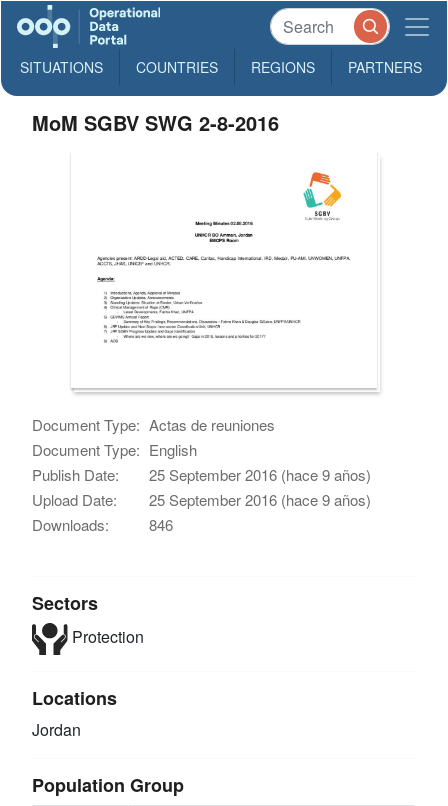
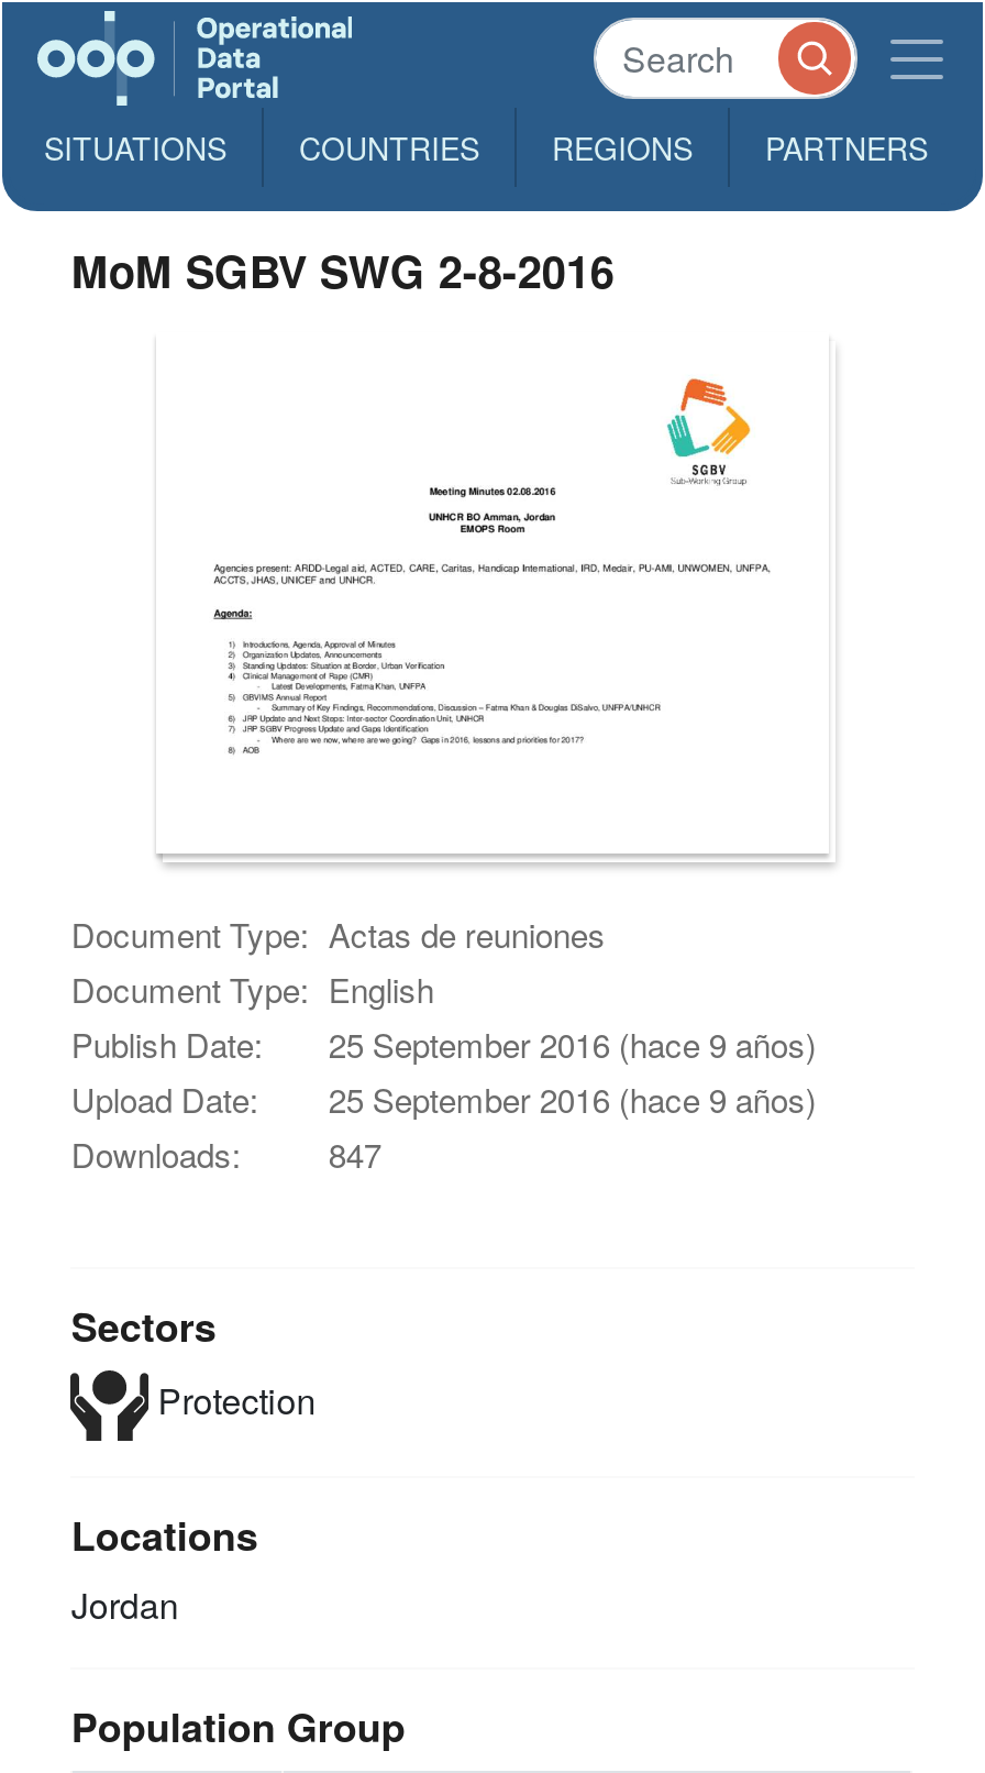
[32,514,173,535] Downloads: 846 -> [71,1130,381,1177] Downloads: 847

